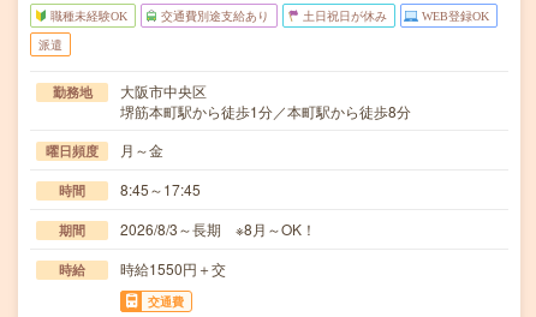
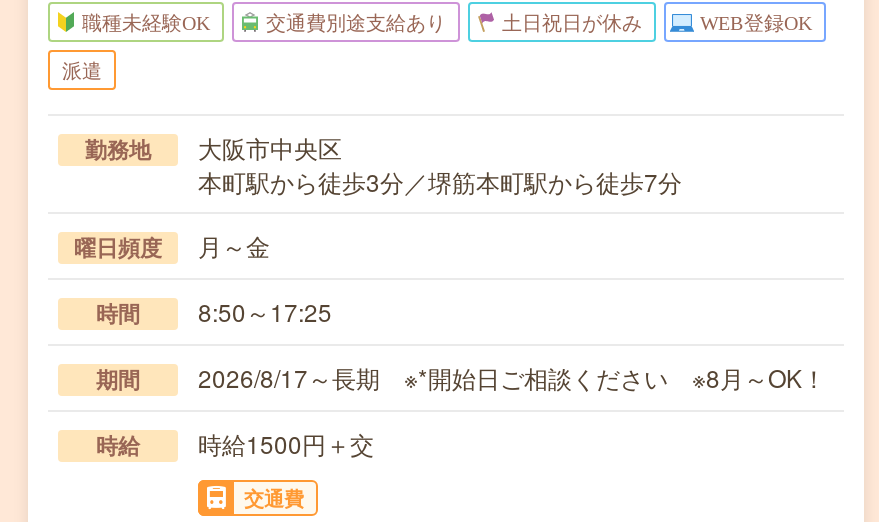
[120,101,411,121] 堺筋本町駅から徒歩1分／本町駅から徒歩8分 -> [198,164,682,198] 本町駅から徒歩3分／堺筋本町駅から徒歩7分
[59,179,201,199] 時間 8:45～17:45 -> [96,294,332,328] 時間 8:50～17:25
[120,219,316,239] 2026/8/3～長期 ※8月～OK！ -> [198,360,826,394] 2026/8/17～長期 ※*開始日ご相談ください ※8月～OK！
[59,258,226,279] 時給 時給1550円＋交 -> [96,426,374,460] 時給 時給1500円＋交

